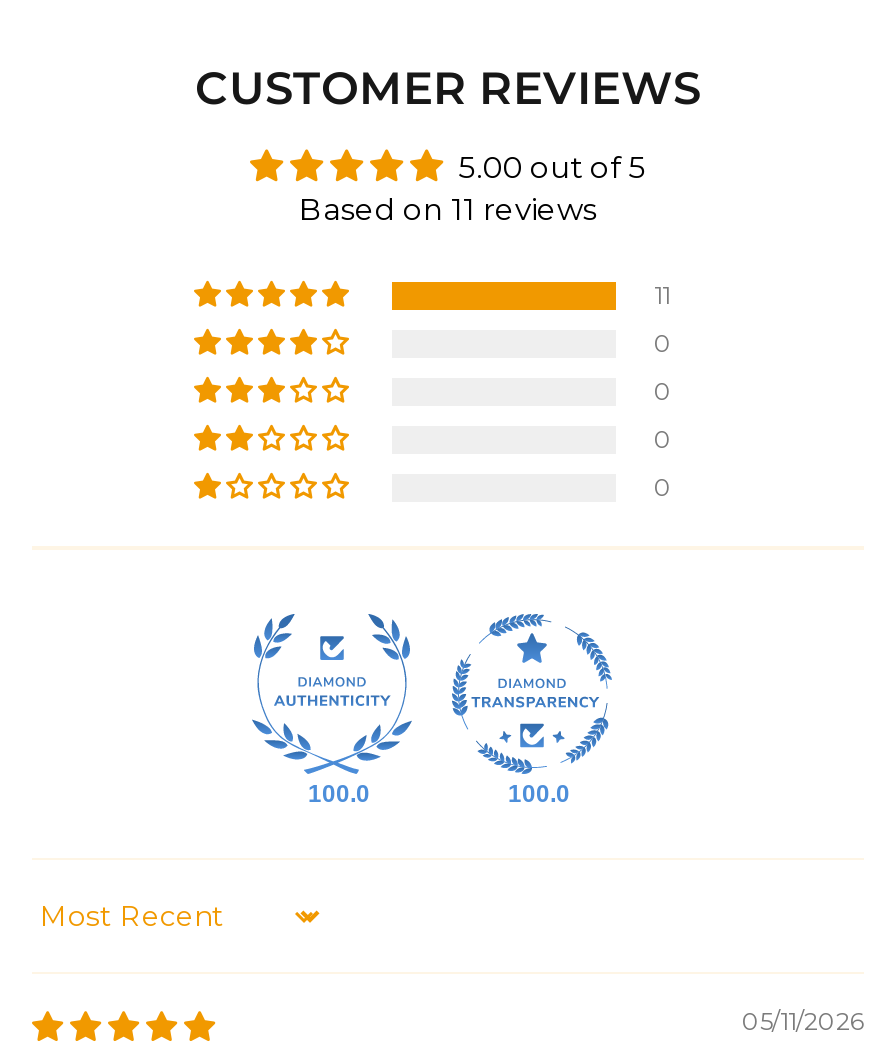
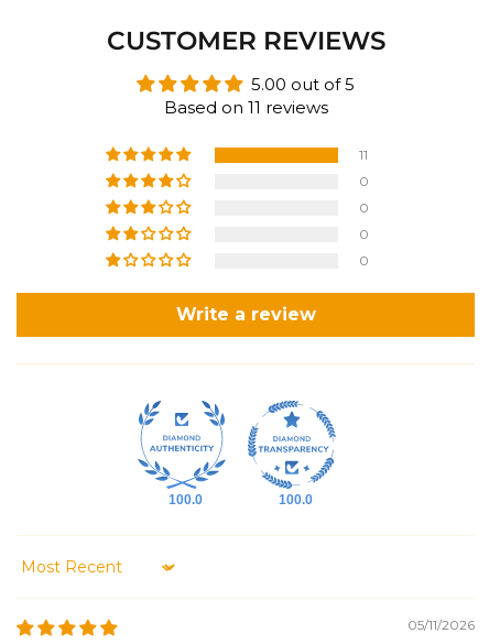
none -> [176,304,316,325] Write a review

